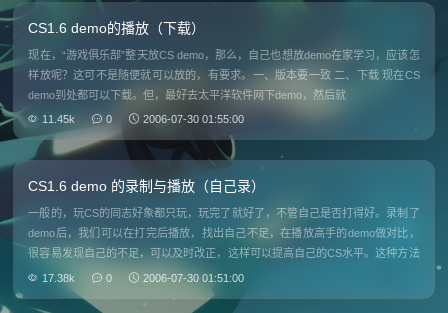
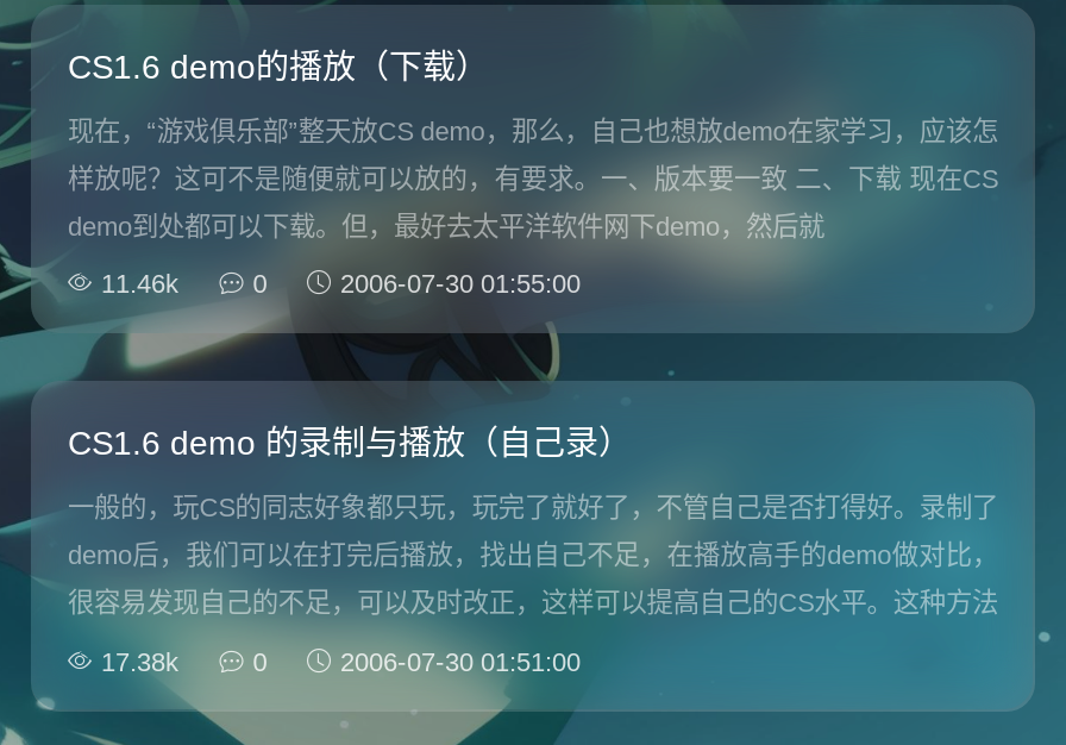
[42,113,75,125] 11.45k -> [101,269,179,298] 11.46k

